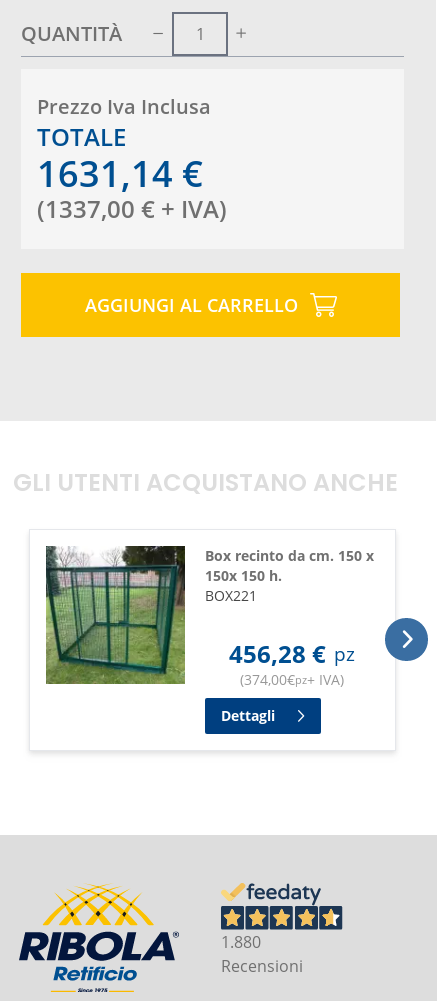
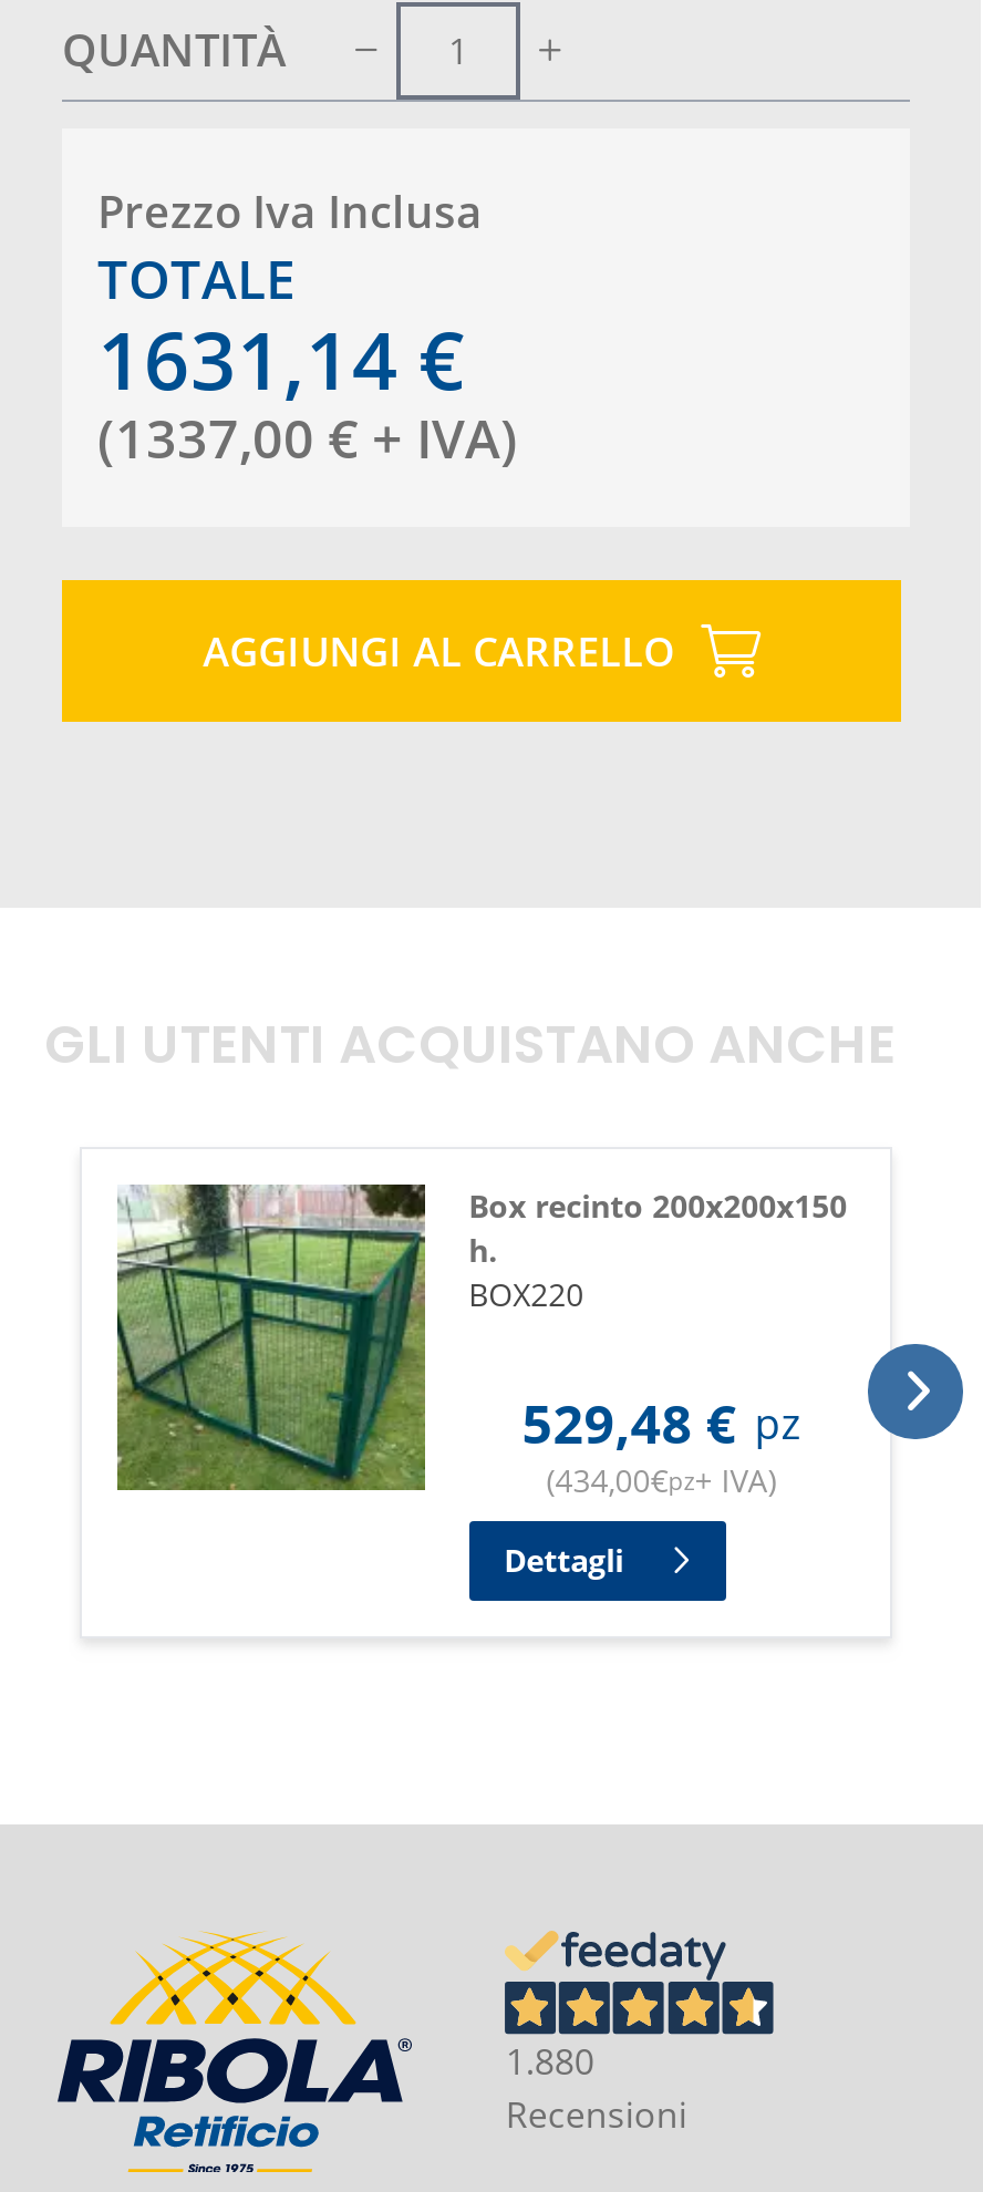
[45,545,374,681] [image] | Box recinto da cm. 150 x | 150x 150 h. | BOX221 -> [115,1182,847,1486] [image] | Box recinto 200x200x150 | h. | BOX220
[229,637,355,689] 456,28 € pz | (374,00€pz+ IVA) -> [522,1385,801,1501] 529,48 € pz | (434,00€pz+ IVA)

